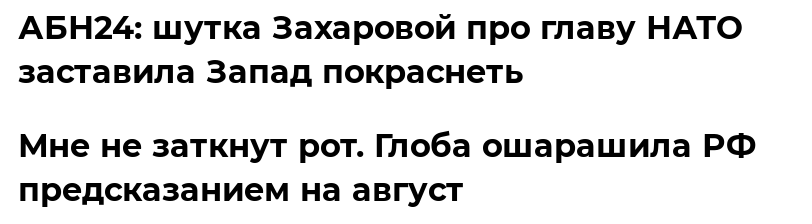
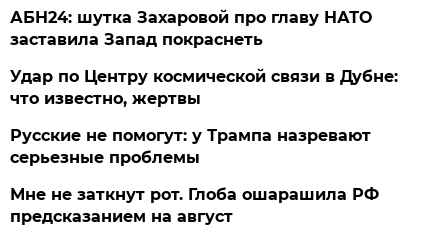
none -> [10,67,398,167] Удар по Центру космической связи в Дубне: | что известно, жертвы | Русские не помогут: у Трампа назревают | серьезные проблемы

